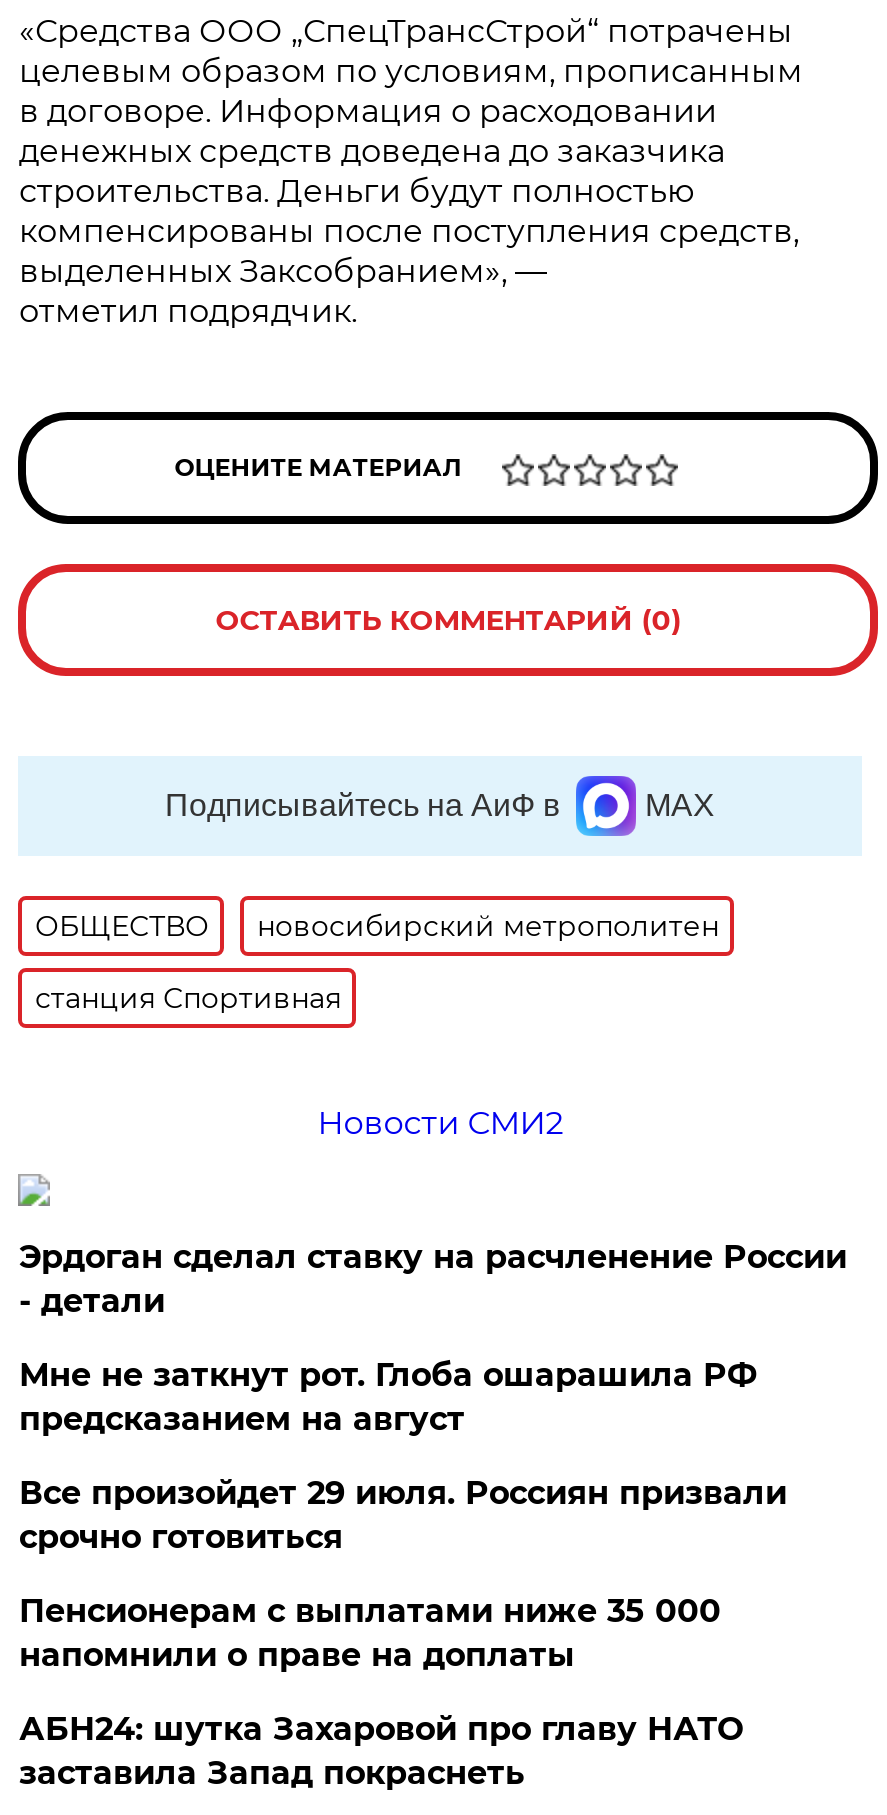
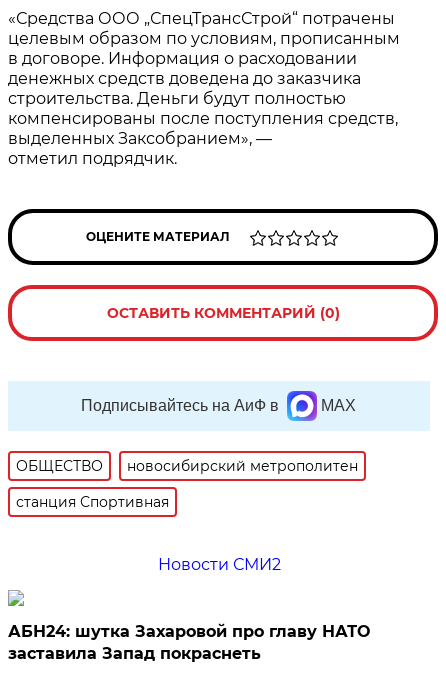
[19,1238,847,1674] Эрдоган сделал ставку на расчленение России | - детали | Мне не заткнут рот. Глоба ошарашила РФ | предсказанием на август | Все произойдет 29 июля. Россиян призвали | срочно готовиться | Пенсионерам с выплатами ниже 35 000 | напомнили о праве на доплаты -> none

